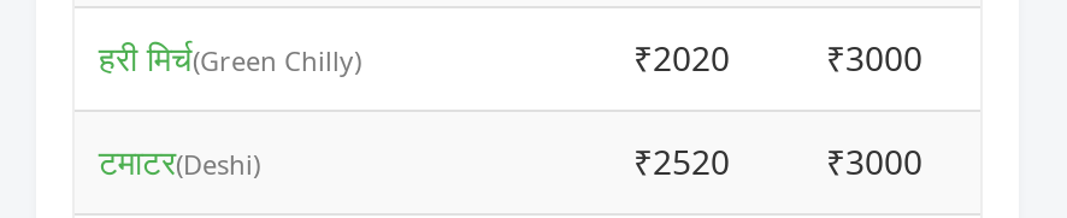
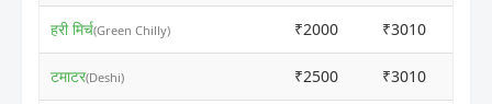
[633,35,730,81] ₹2020 -> [294,19,338,39] ₹2000
[826,35,922,81] ₹3000 -> [382,19,426,39] ₹3010
[633,139,730,184] ₹2520 -> [294,66,338,86] ₹2500
[826,139,922,184] ₹3000 -> [382,66,426,86] ₹3010

